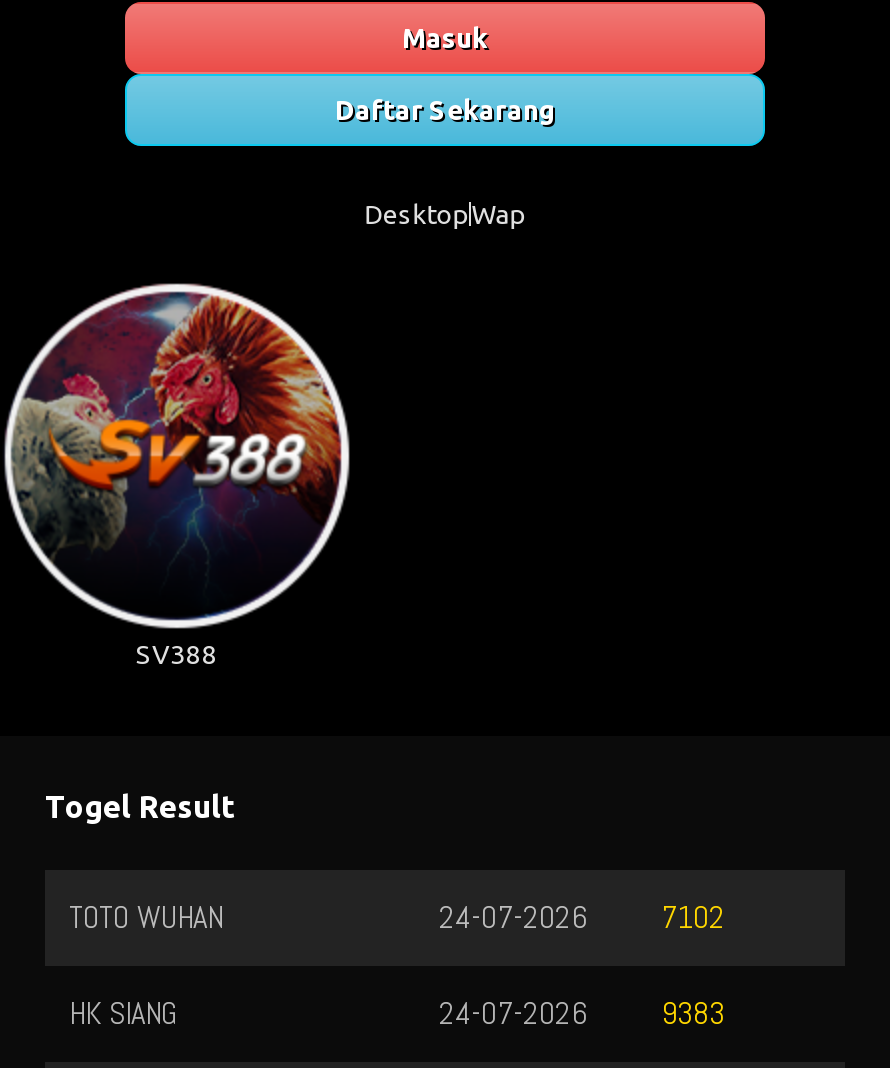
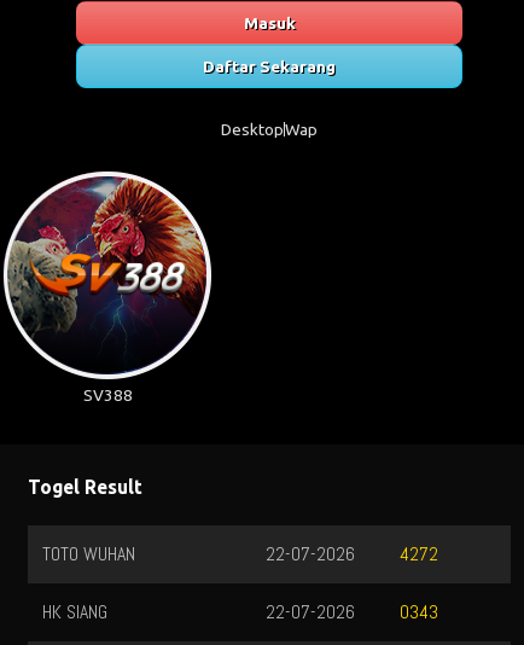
[439,897,587,937] 24-07-2026 -> [266,542,355,566] 22-07-2026
[661,898,725,938] 7102 -> [400,542,438,566] 4272
[439,993,587,1033] 24-07-2026 -> [266,600,355,624] 22-07-2026
[661,994,725,1034] 9383 -> [400,600,438,624] 0343

